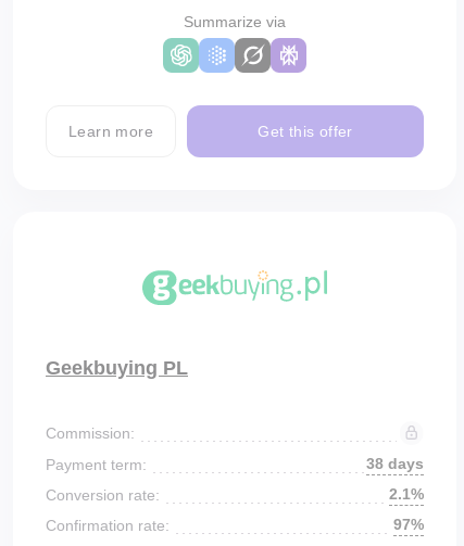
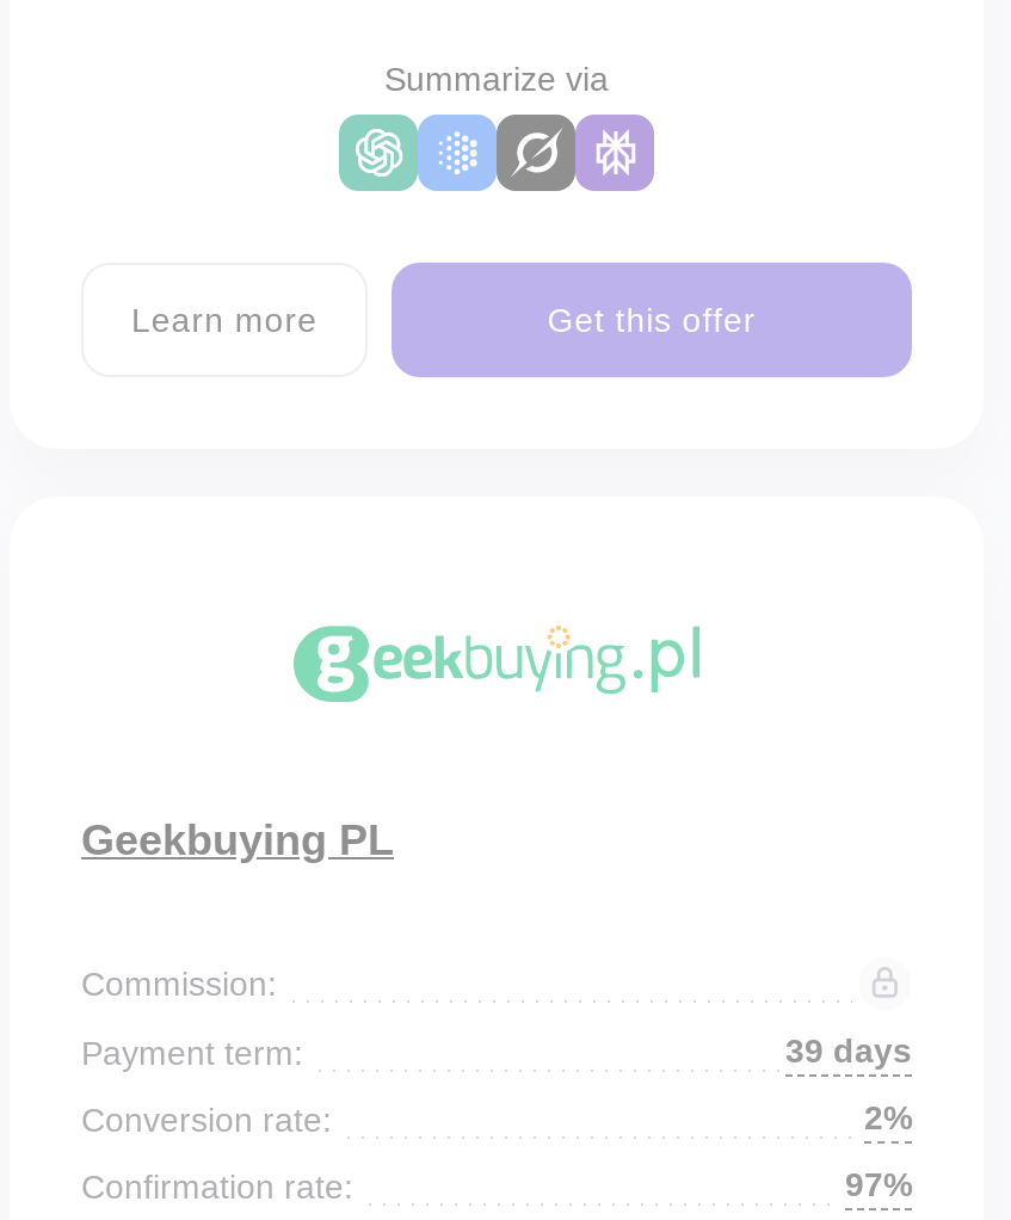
[366,455,424,472] 38 days -> [785,1031,912,1070] 39 days
[389,485,424,503] 2.1% -> [864,1098,912,1136] 2%

